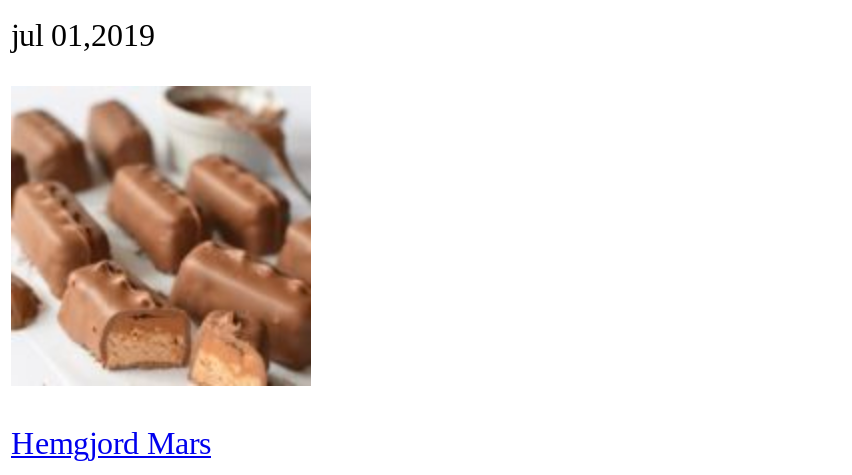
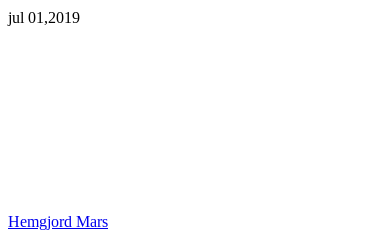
[9,83,313,389] [image] -> none

